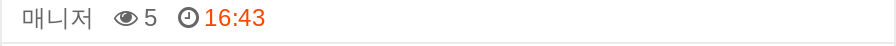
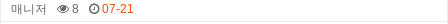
[144,4,266,32] 5 | 16:43 -> [72,2,134,16] 8 | 07-21

